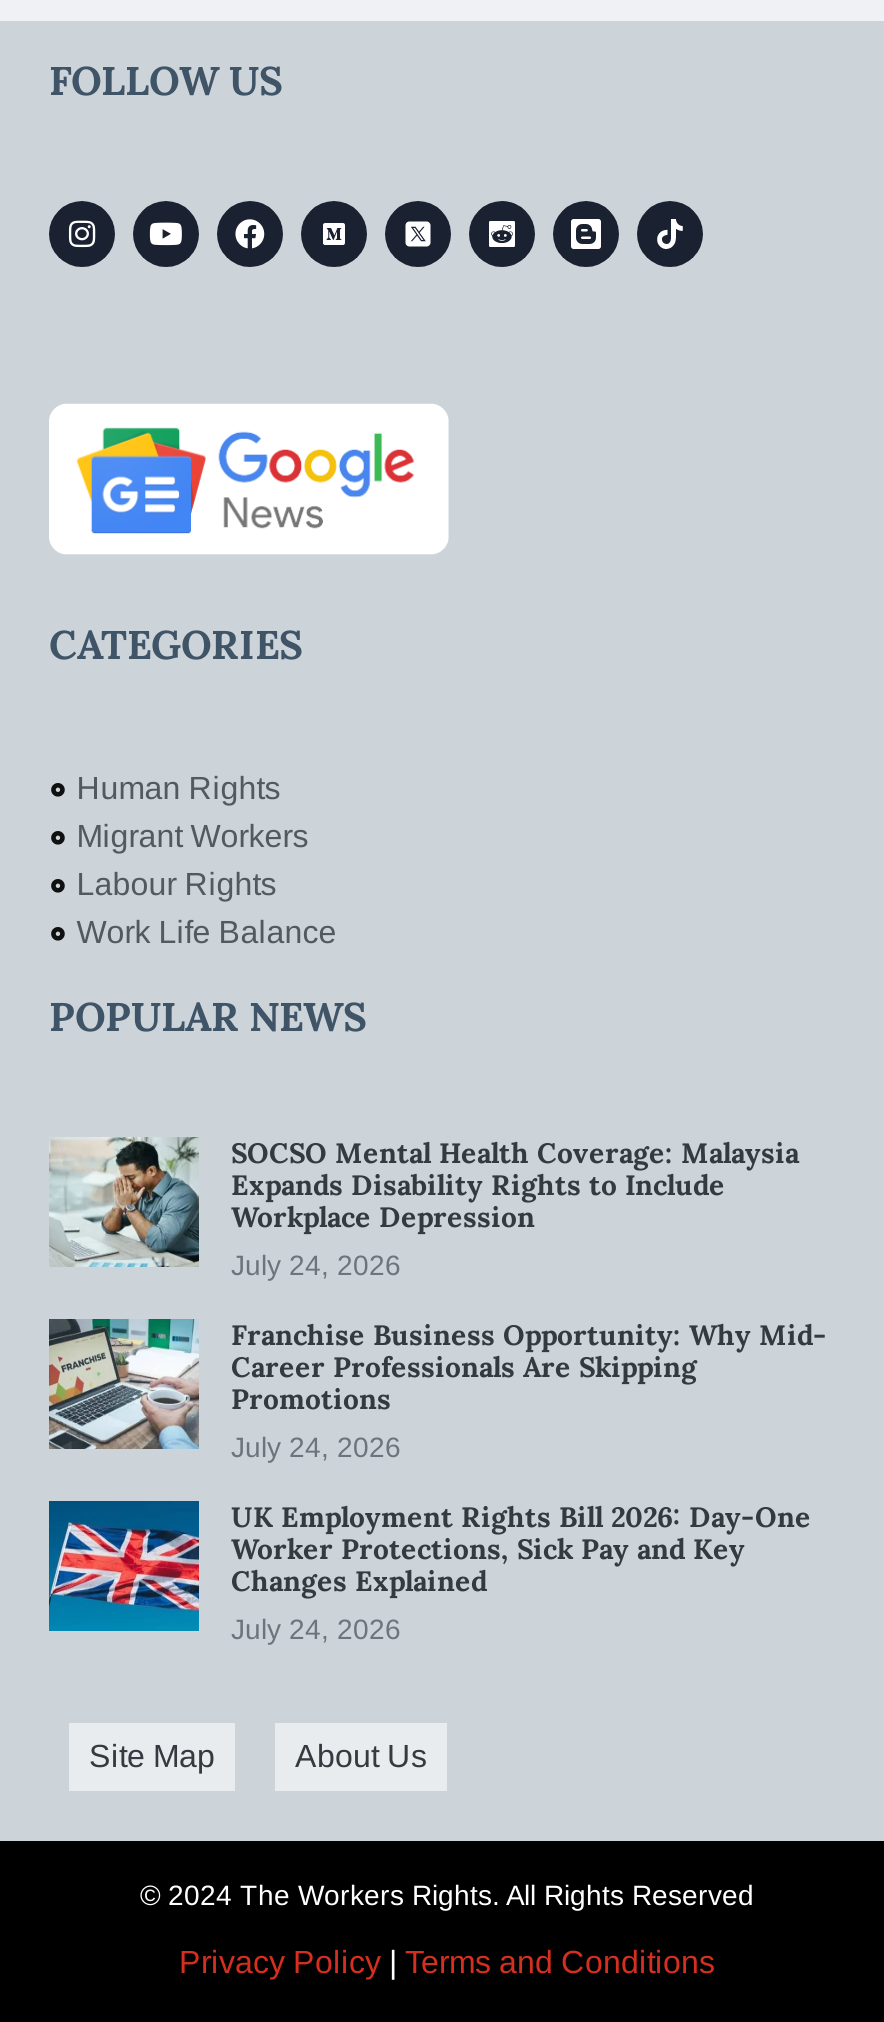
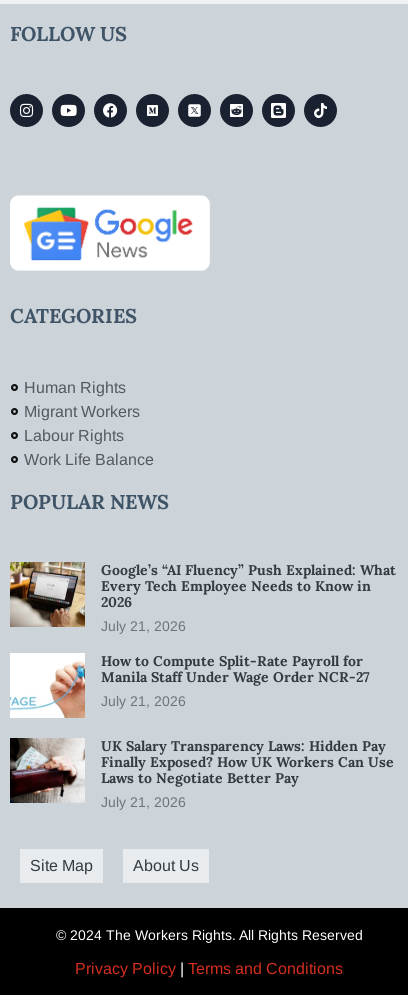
[49,1136,799,1282] [image] | SOCSO Mental Health Coverage: Malaysia | Expands Disability Rights to Include | Workplace Depression | July 24, 2026 -> [9,561,396,634] [image] | Google’s “AI Fluency” Push Explained: What | Every Tech Employee Needs to Know in | 2026 | July 21, 2026
[47,1317,827,1464] [image] | Franchise Business Opportunity: Why Mid- | Career Professionals Are Skipping | Promotions | July 24, 2026 -> [10,652,370,718] [image] | How to Compute Split-Rate Payroll for | Manila Staff Under Wage Order NCR-27 | July 21, 2026
[47,1499,811,1646] [image] | UK Employment Rights Bill 2026: Day-One | Worker Protections, Sick Pay and Key | Changes Explained | July 24, 2026 -> [9,737,394,810] [image] | UK Salary Transparency Laws: Hidden Pay | Finally Exposed? How UK Workers Can Use | Laws to Negotiate Better Pay | July 21, 2026

